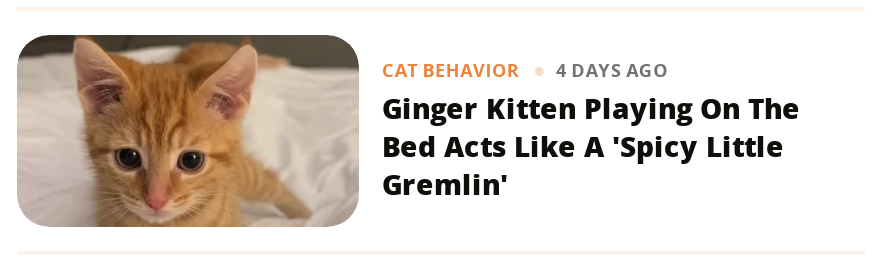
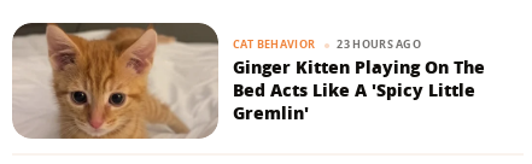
[382,57,668,84] CAT BEHAVIOR 4 DAYS AGO -> [232,36,421,52] CAT BEHAVIOR 23 HOURS AGO

